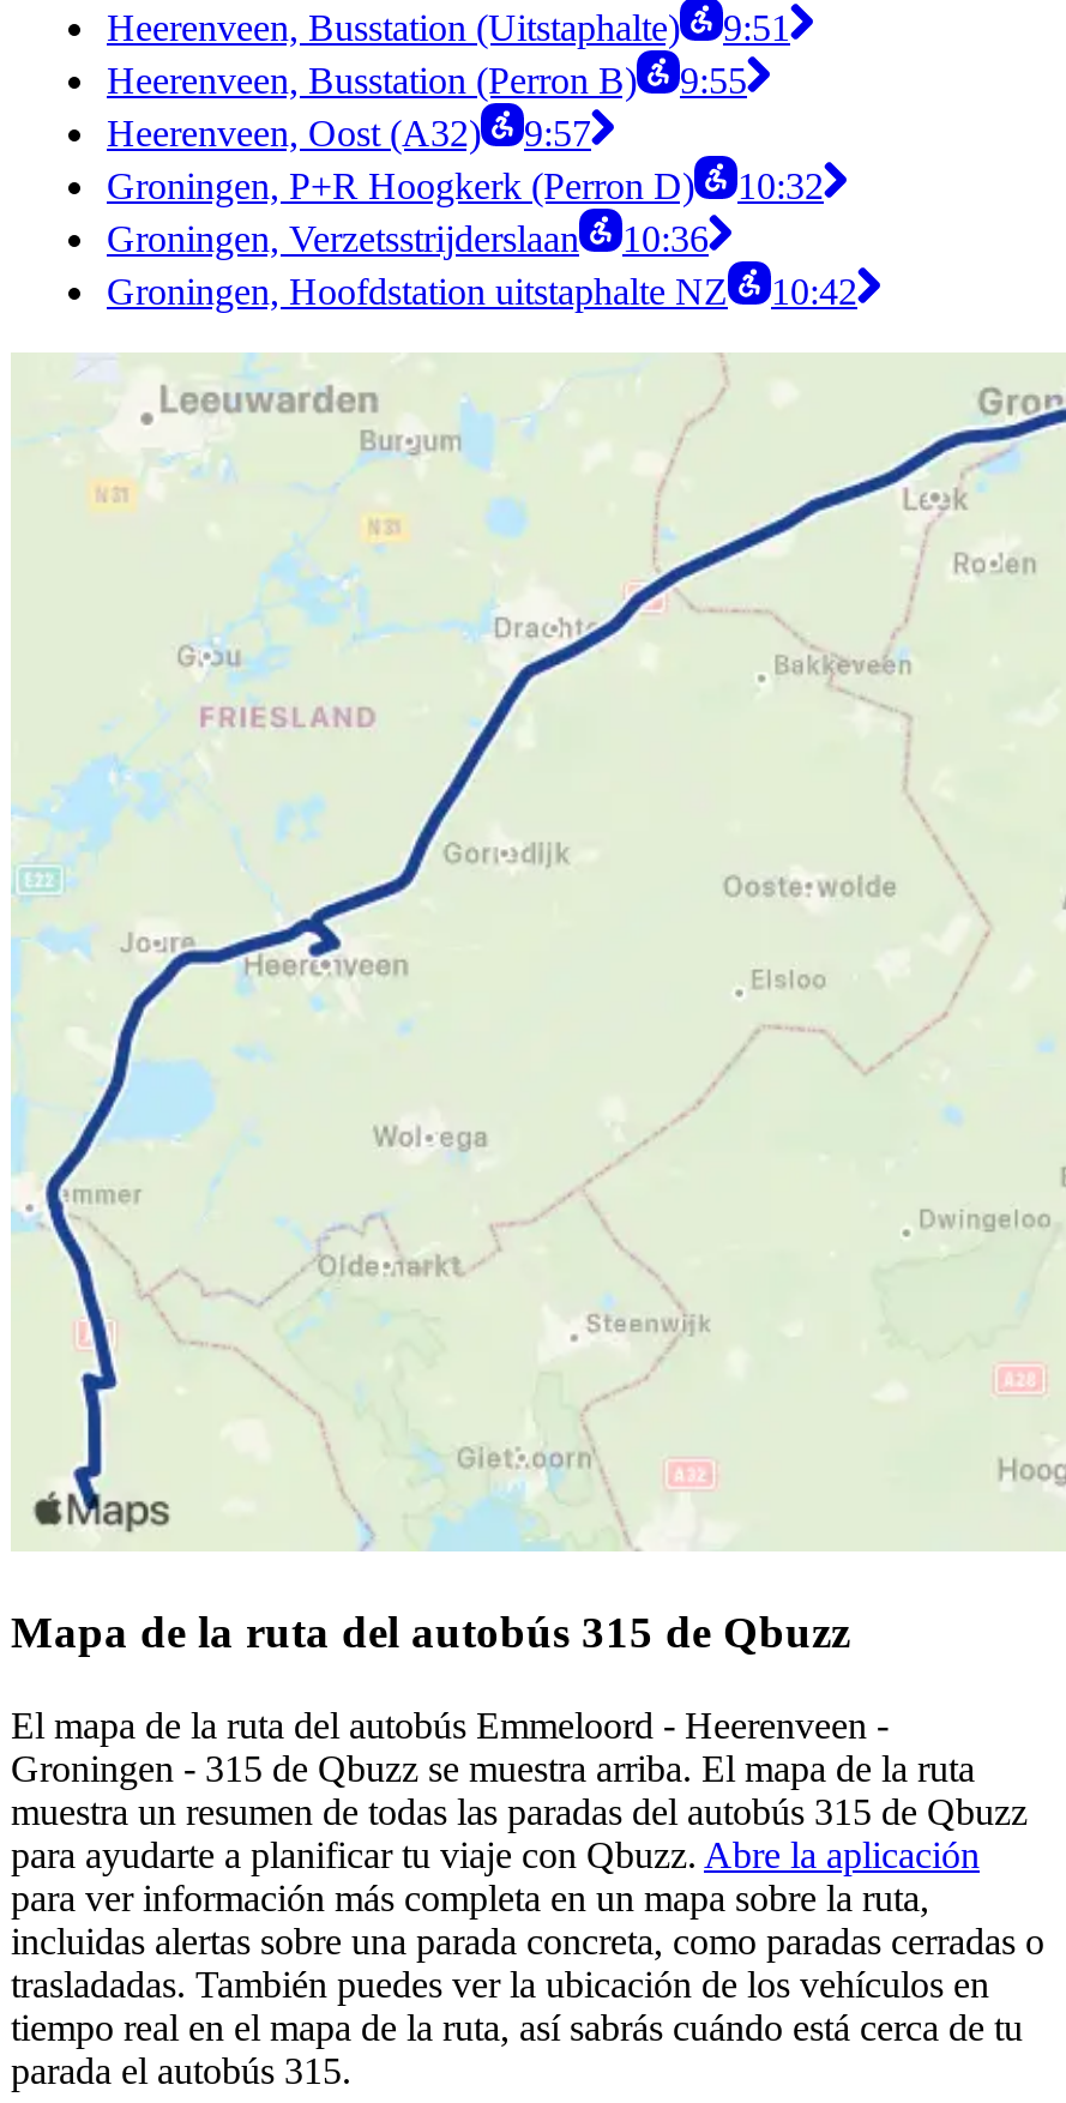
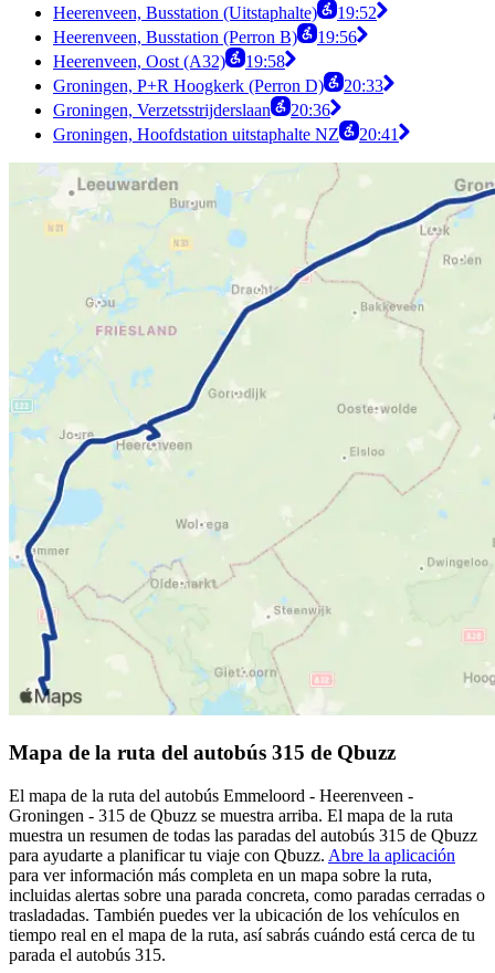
[107,8,790,48] Heerenveen, Busstation (Uitstaphalte) 9:51 -> [53,4,377,22] Heerenveen, Busstation (Uitstaphalte) 19:52
[107,60,747,101] Heerenveen, Busstation (Perron B) 9:55 -> [53,28,357,47] Heerenveen, Busstation (Perron B) 19:56
[107,113,591,154] Heerenveen, Oost (A32) 9:57 -> [53,52,285,71] Heerenveen, Oost (A32) 19:58
[107,166,824,207] Groningen, P+R Hoogkerk (Perron D) 10:32 -> [53,77,383,95] Groningen, P+R Hoogkerk (Perron D) 20:33
[107,219,709,259] Groningen, Verzetsstrijderslaan 10:36 -> [53,101,330,120] Groningen, Verzetsstrijderslaan 20:36
[107,271,857,312] Groningen, Hoofdstation uitstaphalte NZ 10:42 -> [53,125,399,144] Groningen, Hoofdstation uitstaphalte NZ 20:41

